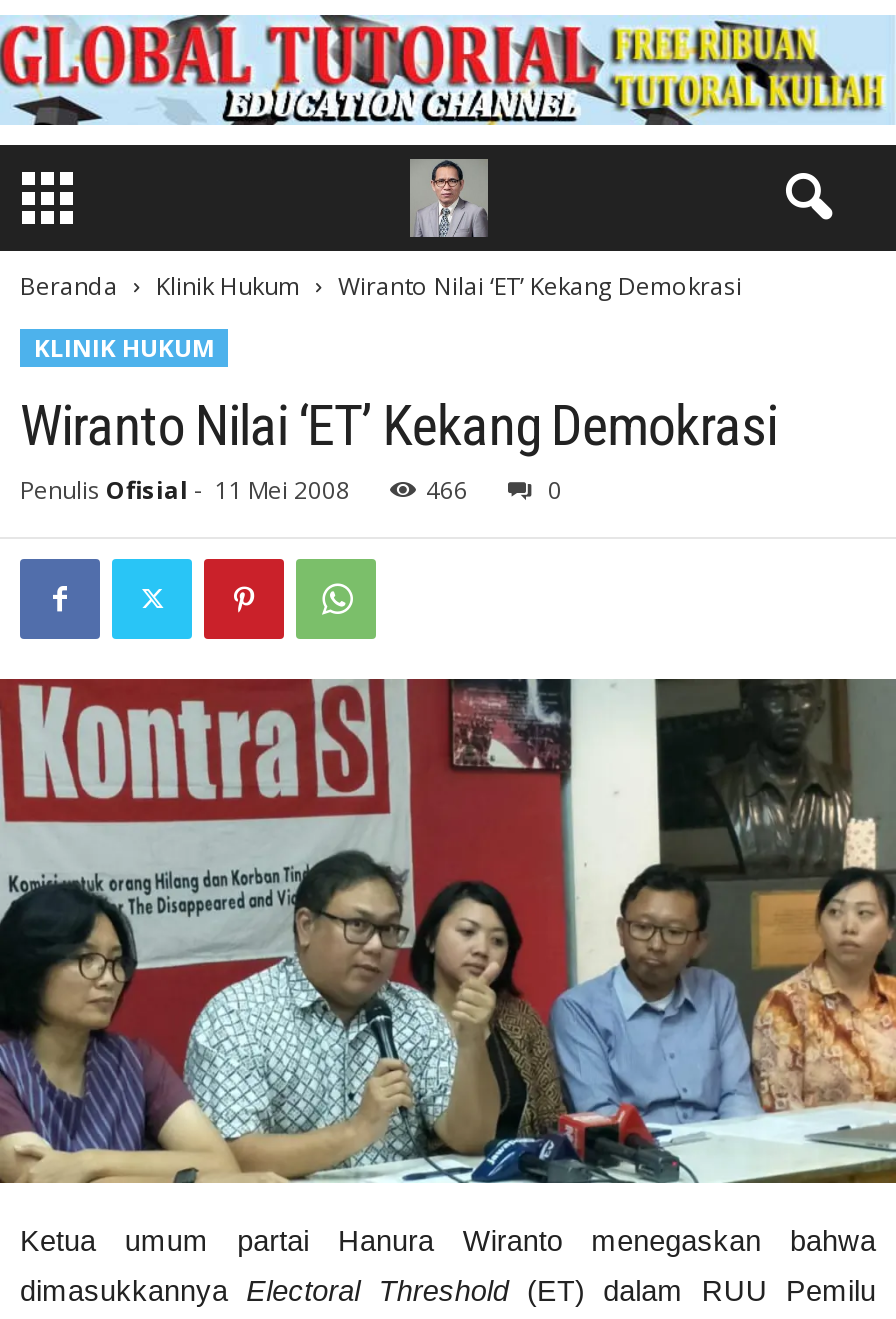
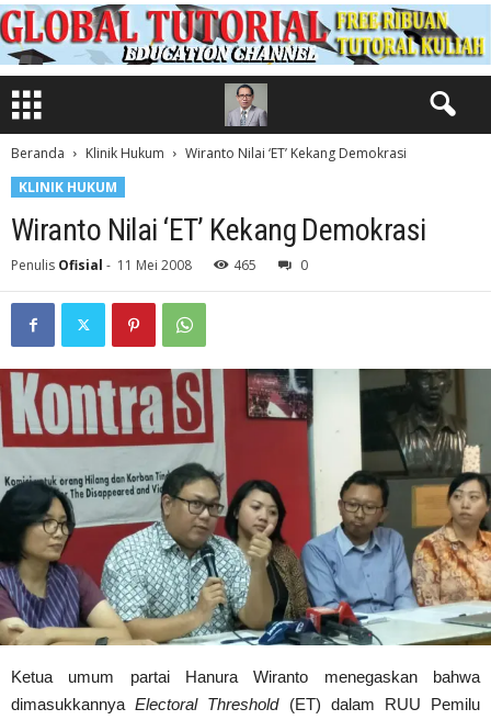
[426,473,468,507] 466 -> [233,256,256,274] 465

